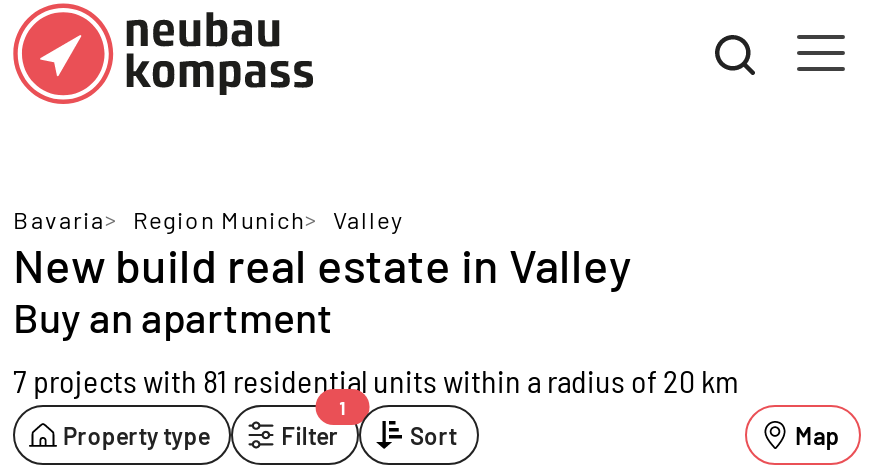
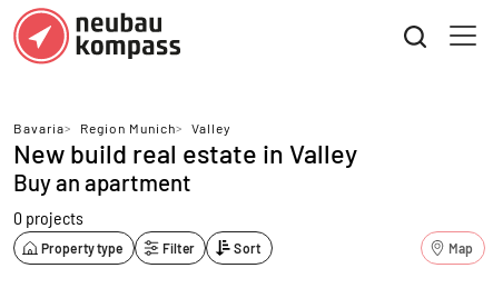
[13,361,739,399] 7 projects with 81 residential units within a radius of 20 km -> [13,207,83,228] 0 projects
[340,396,346,418] 1 -> none

